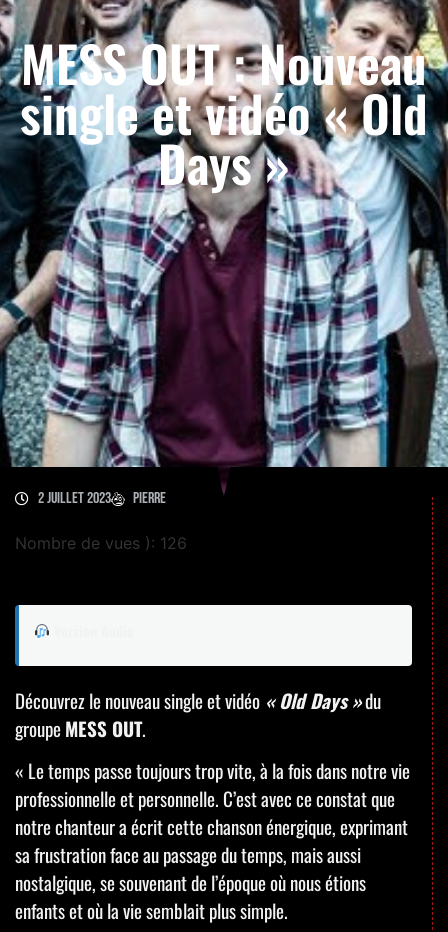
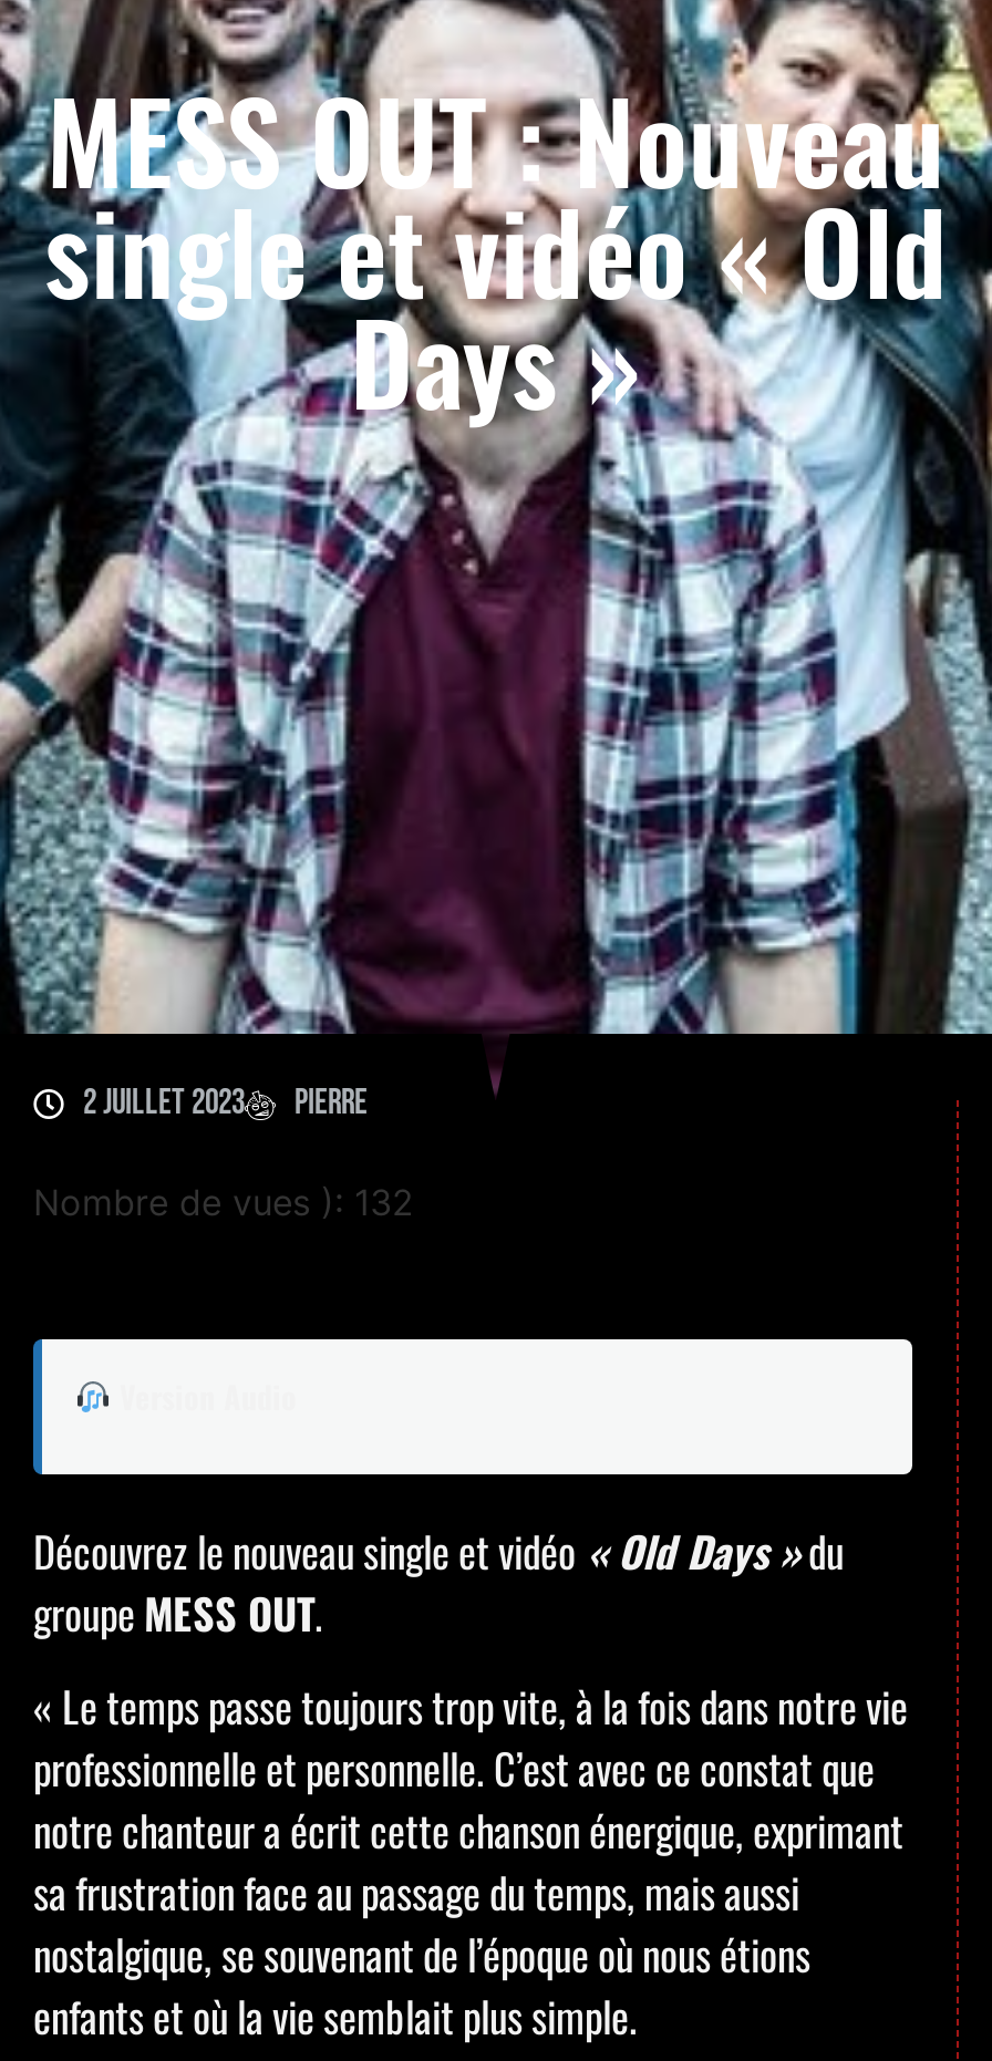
[15,533,187,553] Nombre de vues ): 126 -> [33,1180,414,1224] Nombre de vues ): 132

